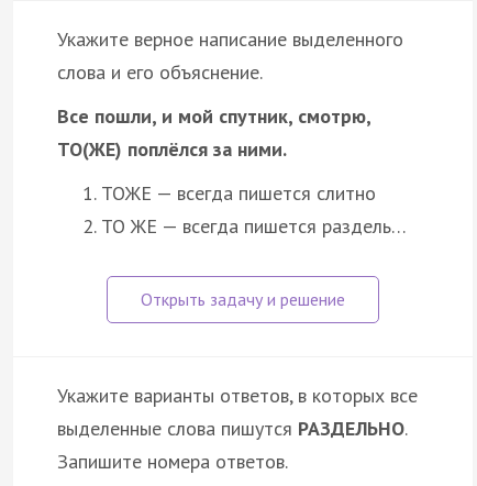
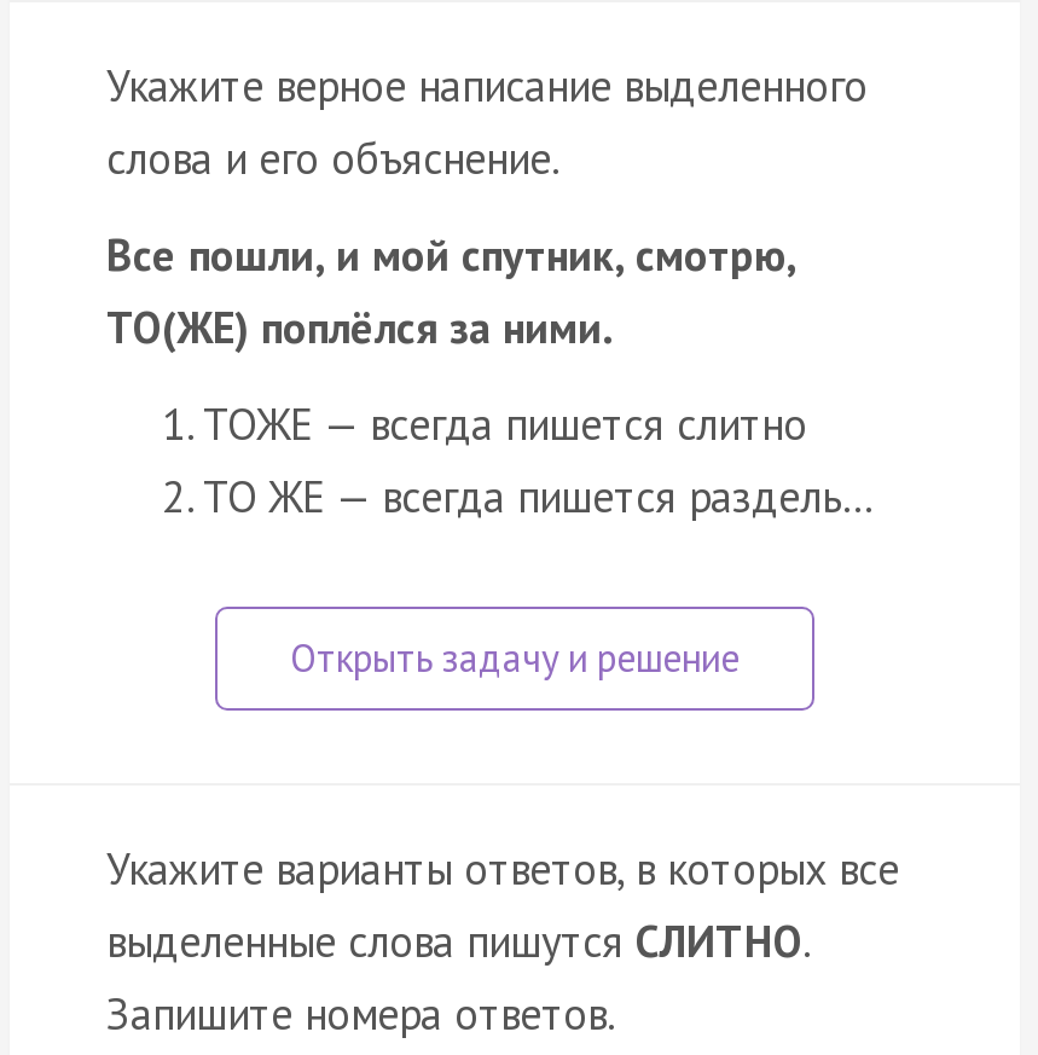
[57,415,404,441] выделенные слова пишутся РАЗДЕЛЬНО -> [106,913,802,968] выделенные слова пишутся СЛИТНО

